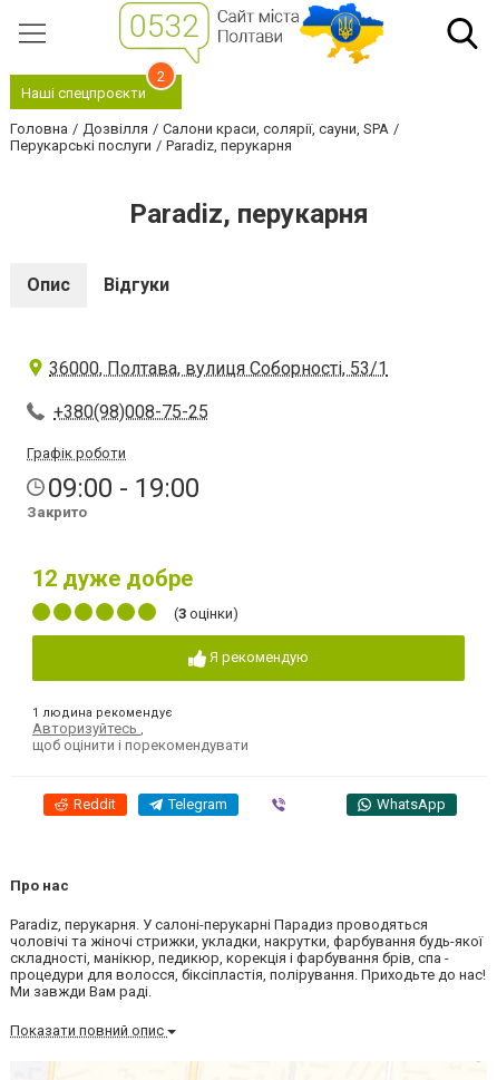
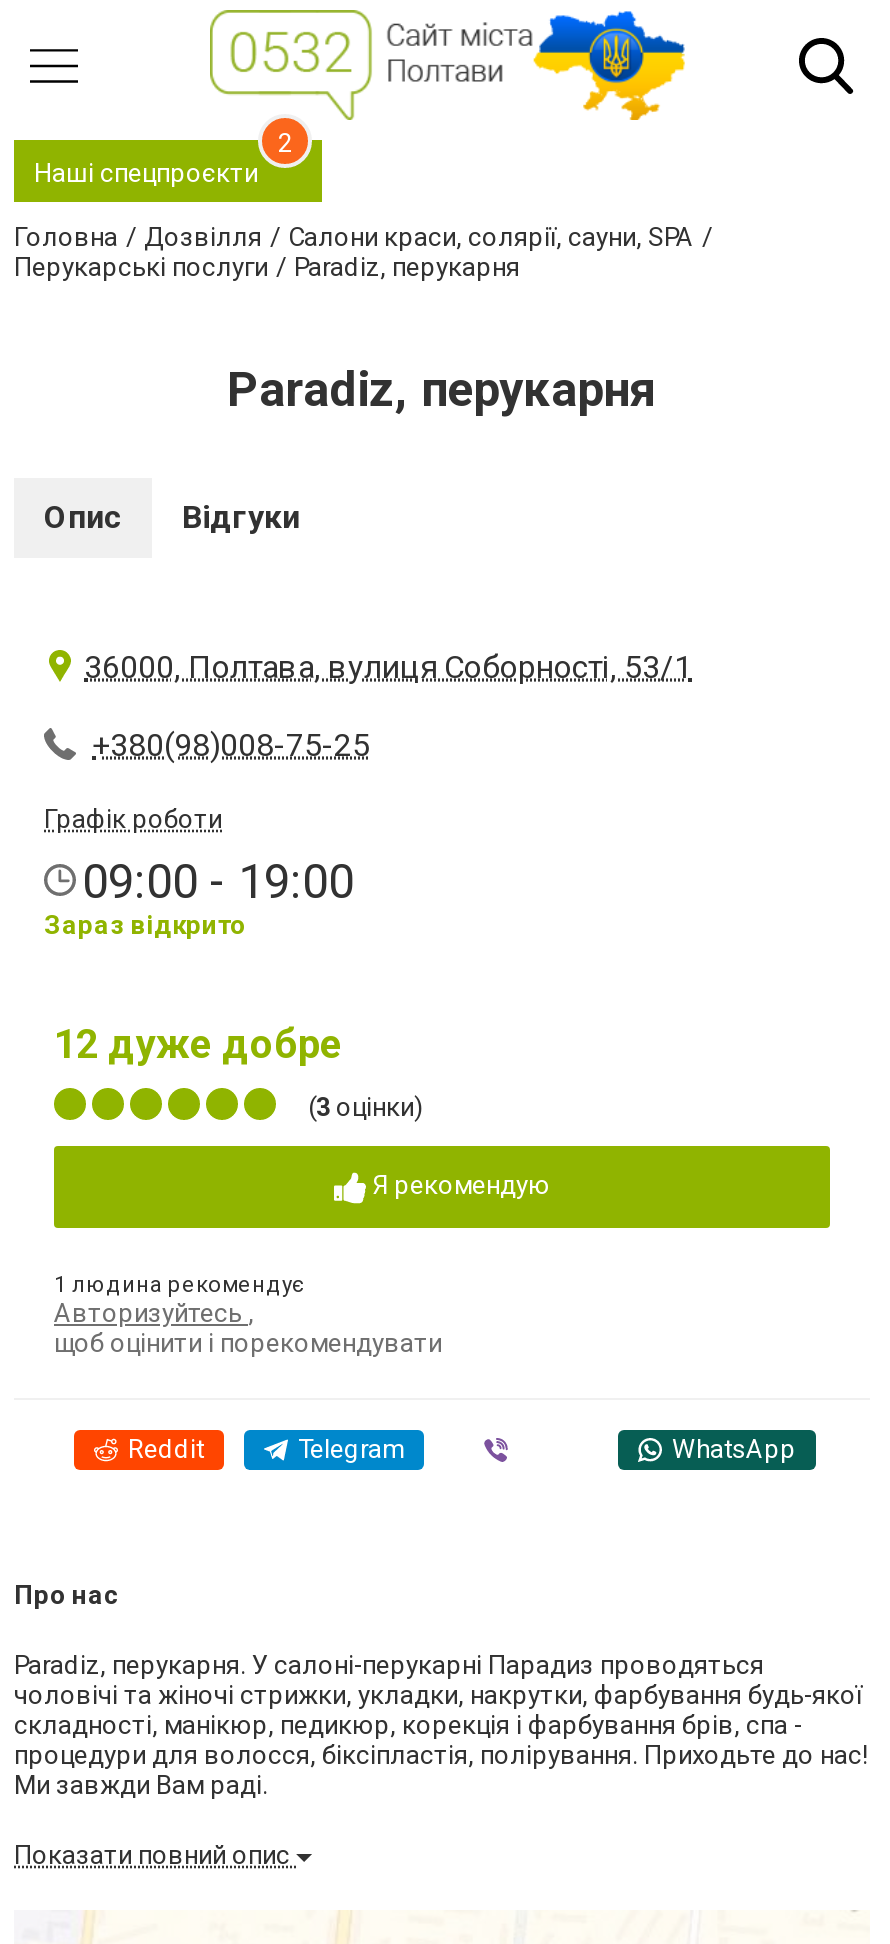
[27,504,87,520] Закрито -> [44,910,246,940] Зараз відкрито

